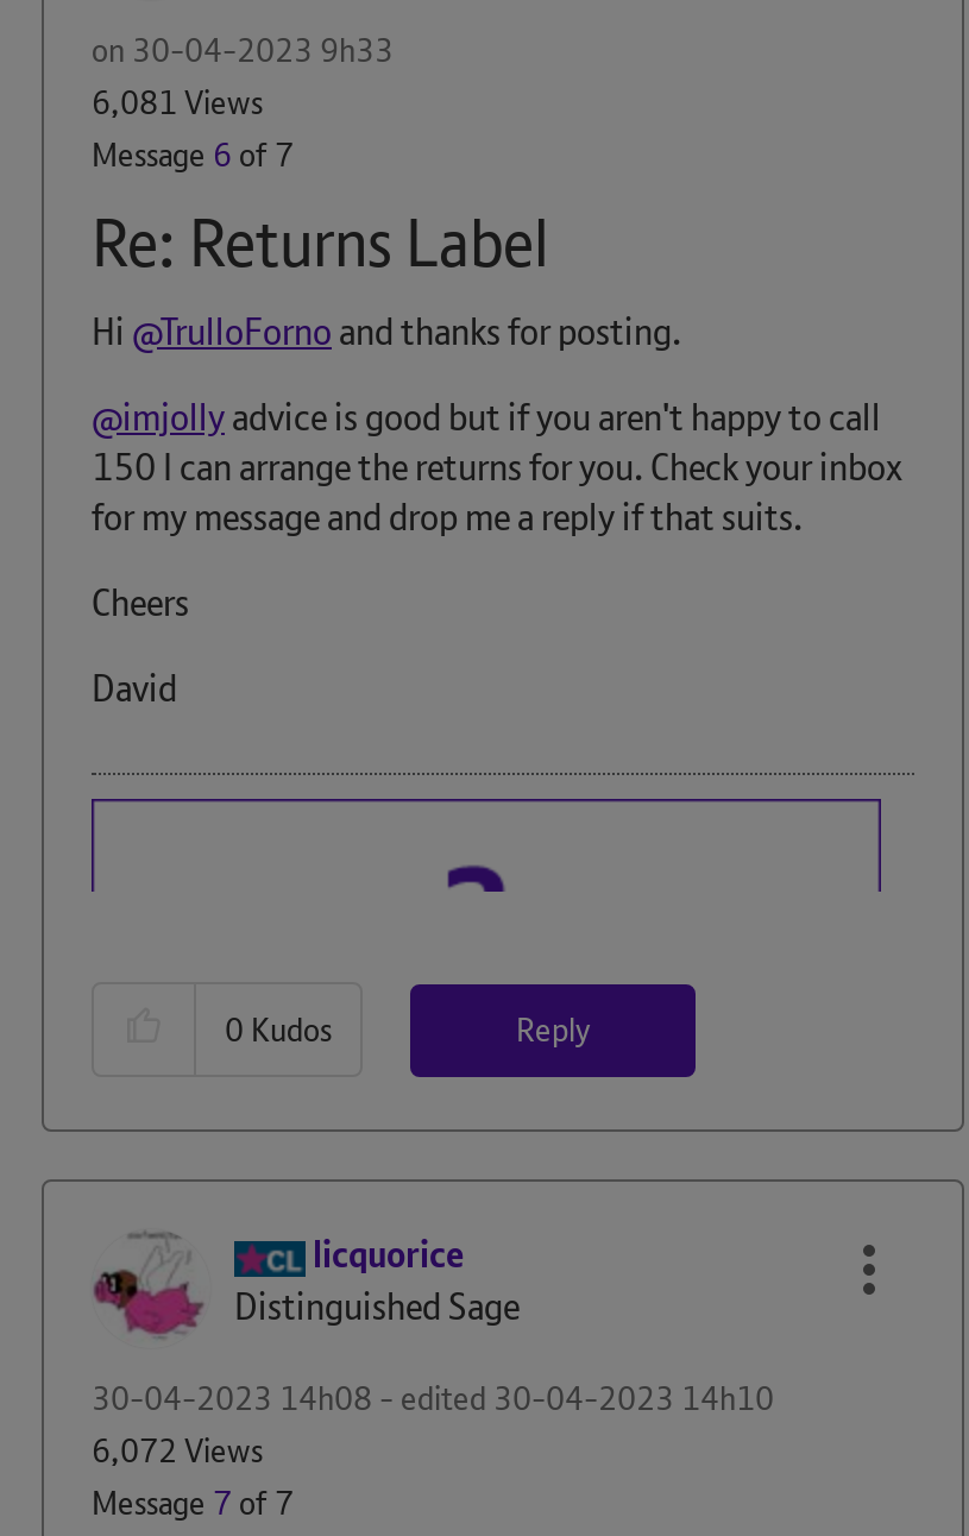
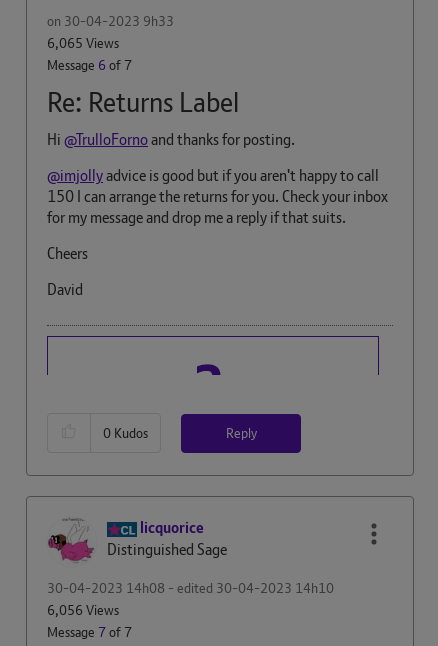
[92,80,263,122] 6,081 Views -> [47,33,119,51] 6,065 Views
[92,1429,263,1472] 6,072 Views -> [47,601,119,619] 6,056 Views

